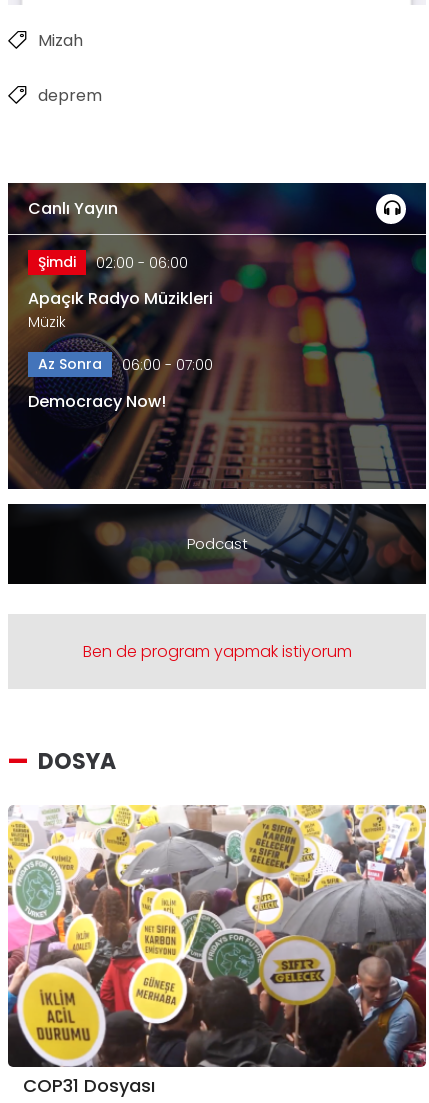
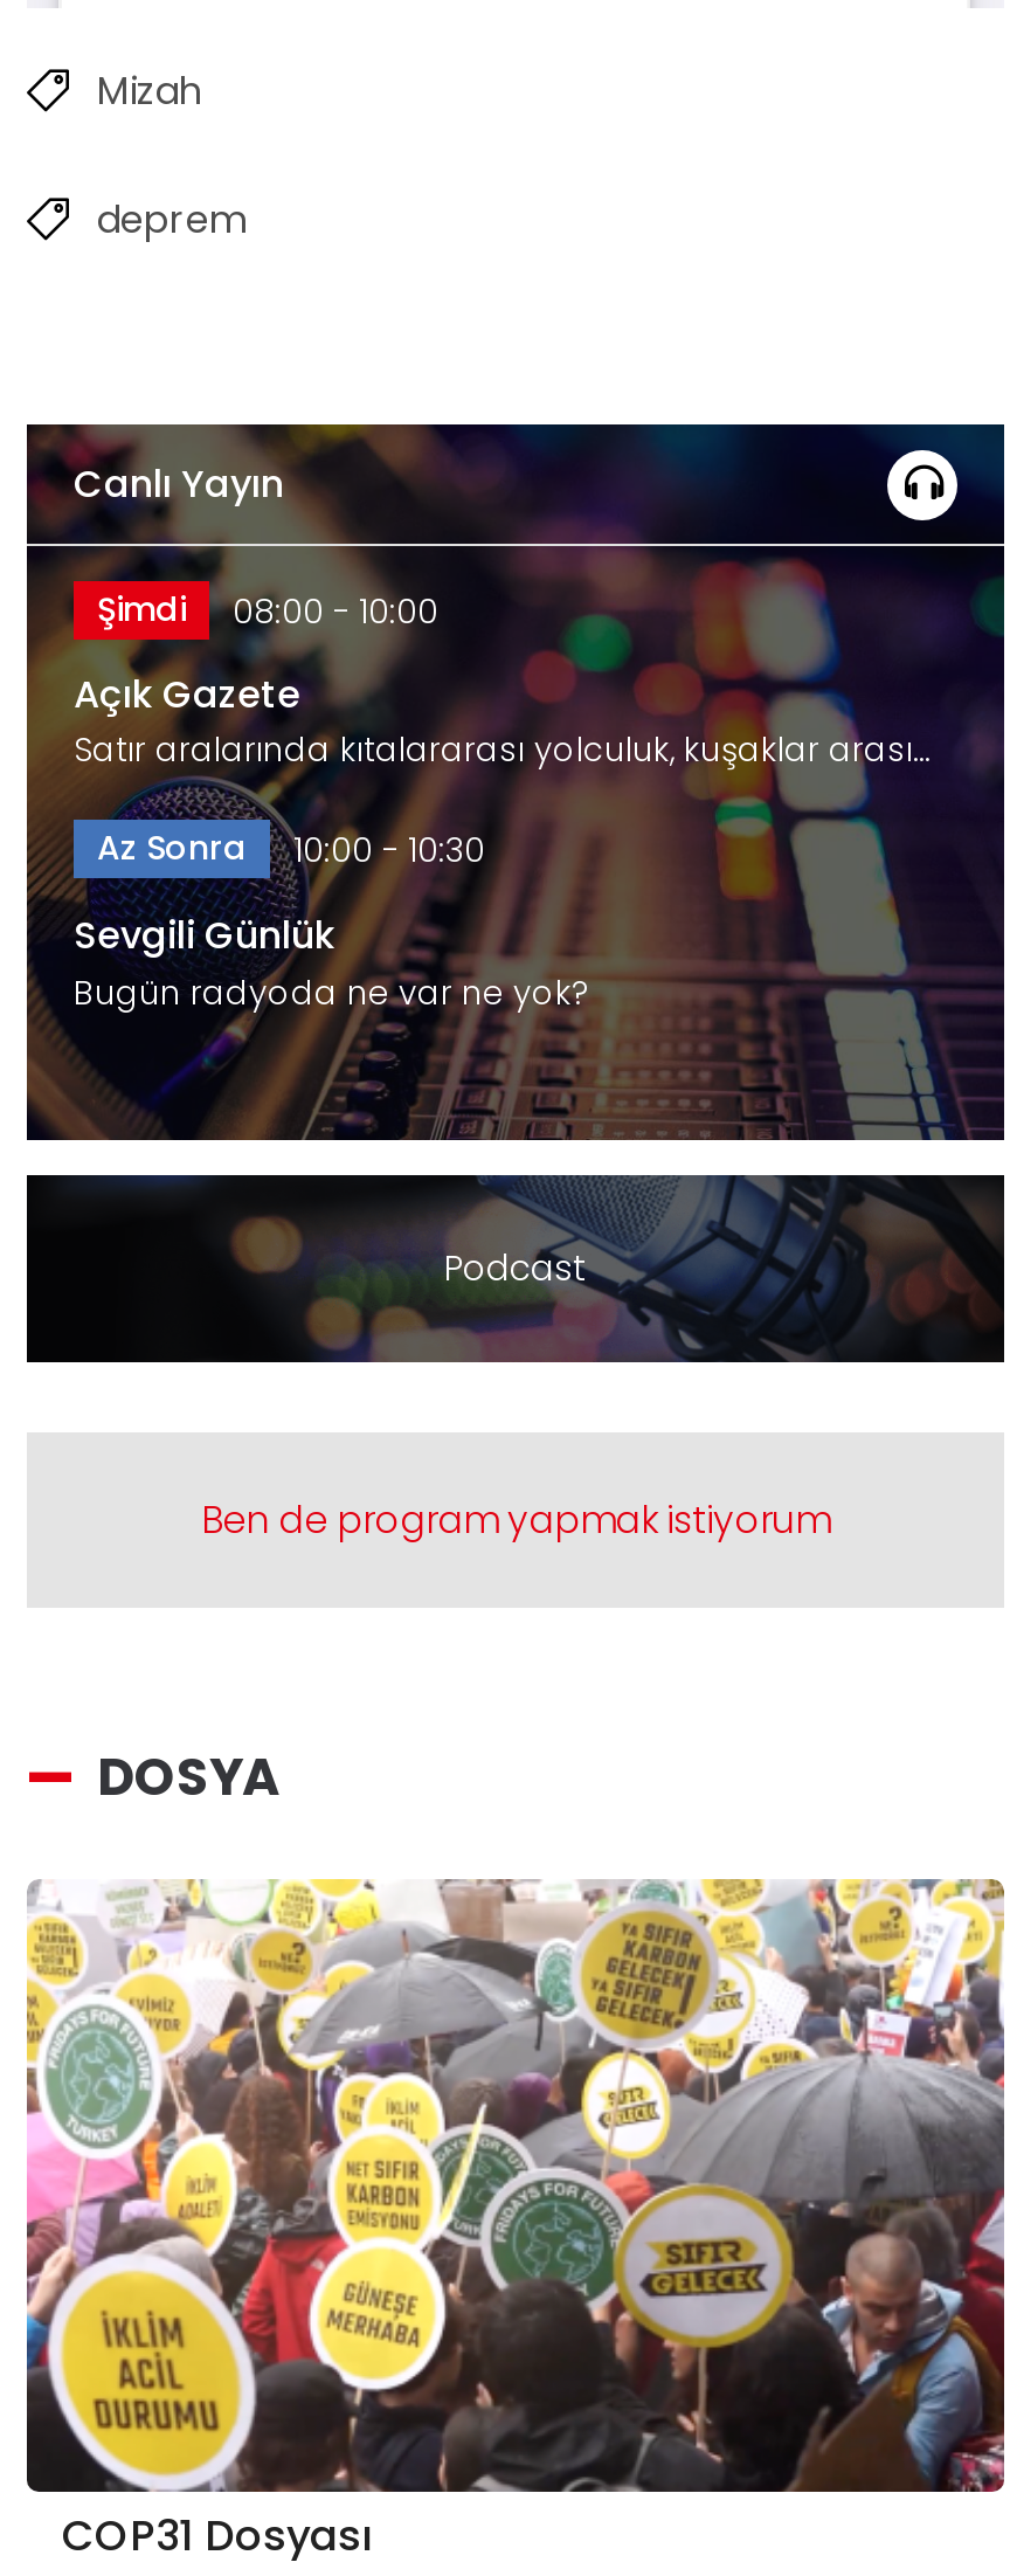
[38,252,188,273] Şimdi 02:00 - 06:00 -> [97,587,438,636] Şimdi 08:00 - 10:00
[28,287,213,332] Apaçık Radyo Müzikleri | Müzik -> [74,669,934,774] Açık Gazete | Satır aralarında kıtalararası yolculuk, kuşaklar arası…
[38,354,213,375] Az Sonra 06:00 - 07:00 -> [97,825,485,874] Az Sonra 10:00 - 10:30
[28,390,166,413] Democracy Now! -> [74,909,590,1017] Sevgili Günlük | Bugün radyoda ne var ne yok?

